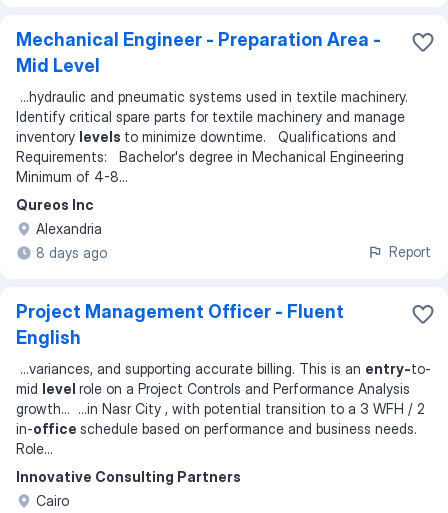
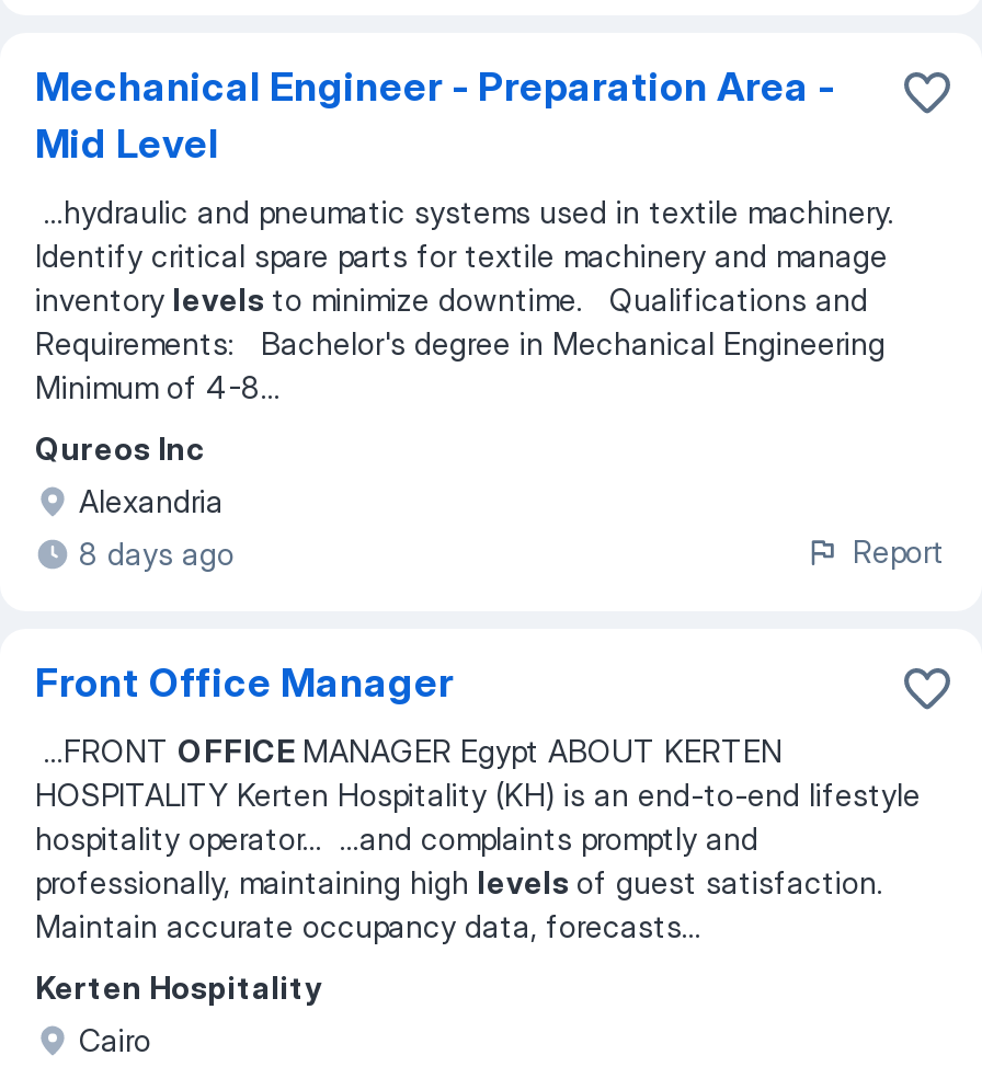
[16,301,344,348] Project Management Officer - Fluent | English -> [35,659,454,705] Front Office Manager
[16,360,431,457] ...variances, and supporting accurate billing. This is an entry-to- | mid level role on a Project Controls and Performance Analysis | growth... ...in Nasr City , with potential transition to a 3 WFH / 2 | in-office schedule based on performance and business needs. | Role... -> [35,732,921,944] ...FRONT OFFICE MANAGER Egypt ABOUT KERTEN | HOSPITALITY Kerten Hospitality (KH) is an end-to-end lifestyle | hospitality operator... ...and complaints promptly and | professionally, maintaining high levels of guest satisfaction. | Maintain accurate occupancy data, forecasts...
[16,468,241,485] Innovative Consulting Partners -> [35,968,322,1006] Kerten Hospitality

